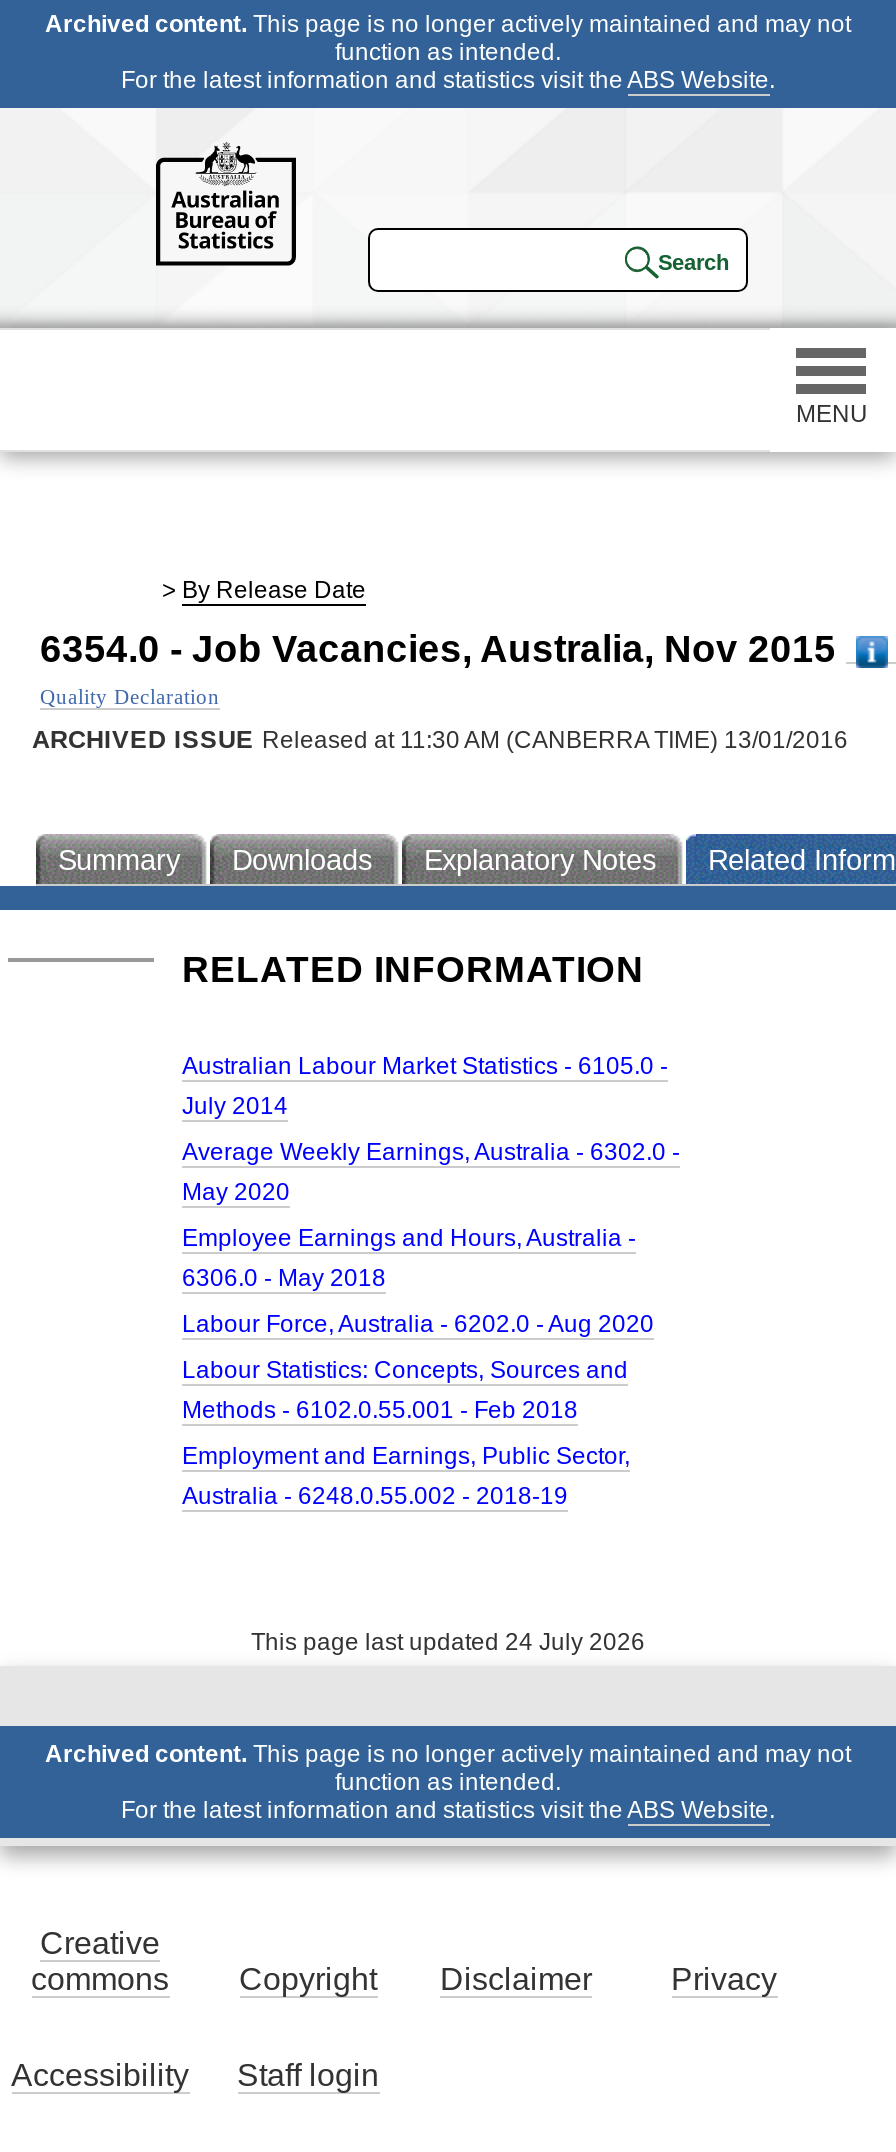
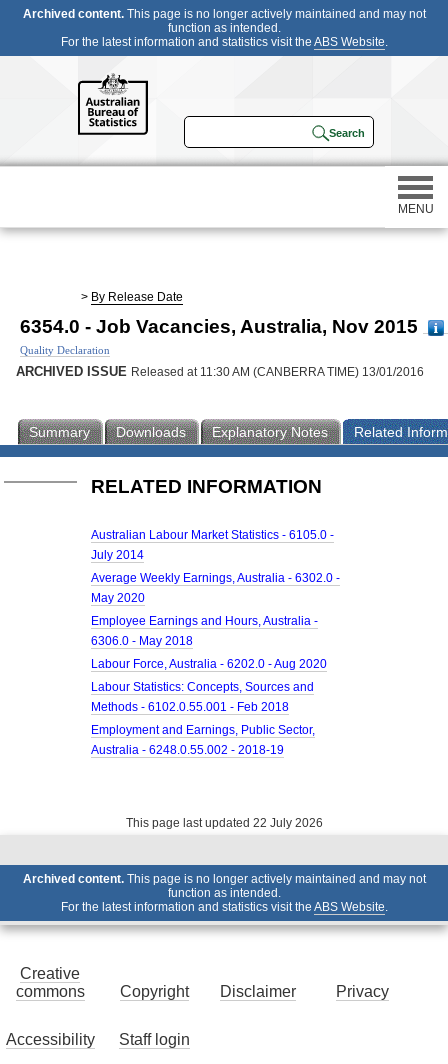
[251,1628,645,1656] This page last updated 24 July 2026 -> [125,816,322,830] This page last updated 22 July 2026

